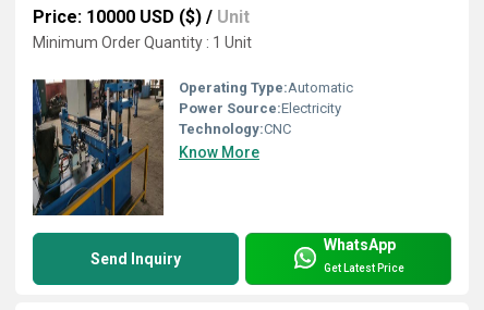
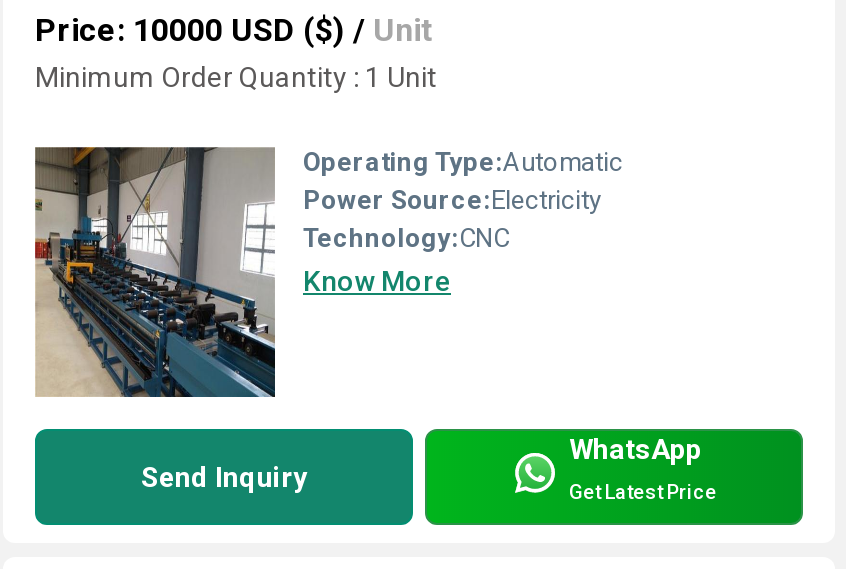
[32,78,165,216] [image] -> [33,145,275,399] [image]

